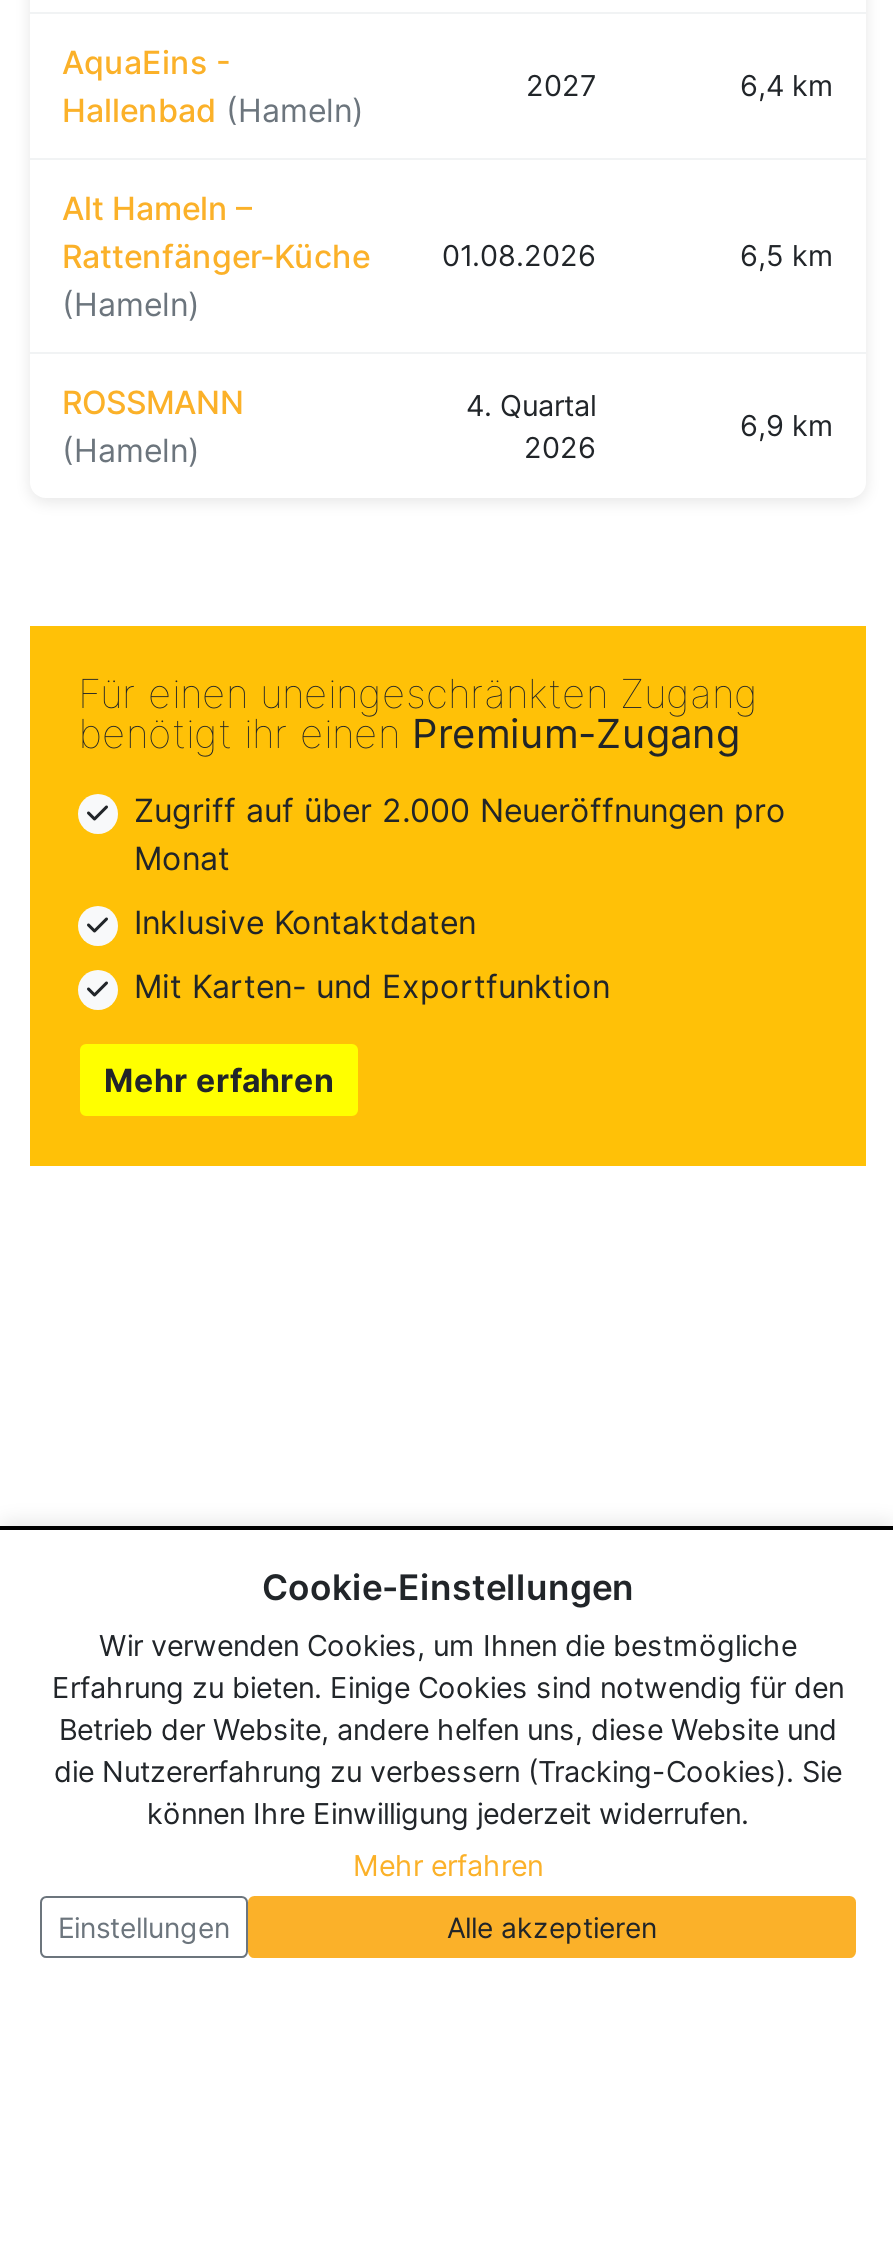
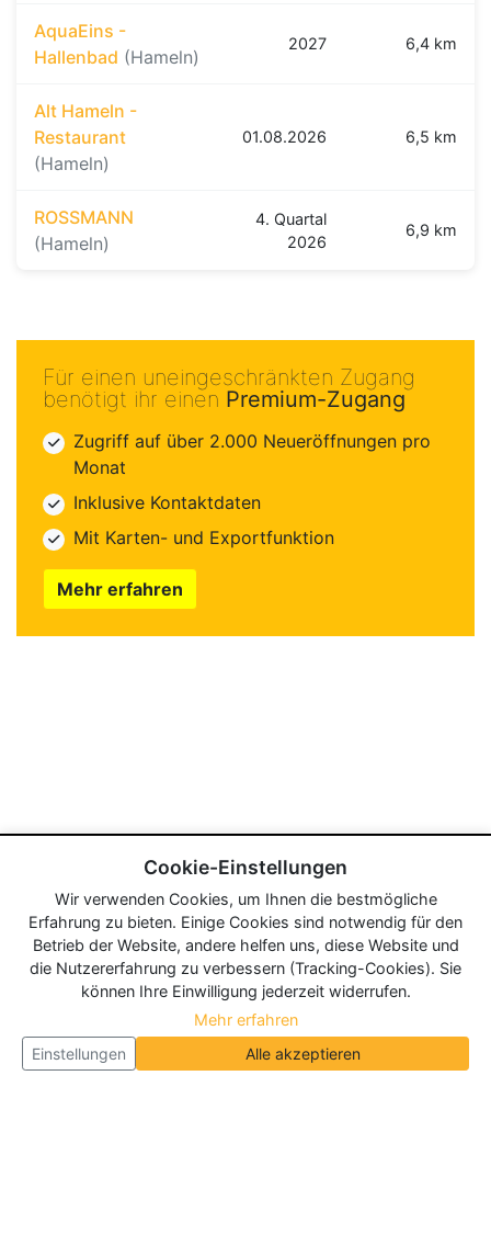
[62,188,370,276] Alt Hameln – | Rattenfänger-Küche -> [34,100,137,148] Alt Hameln - | Restaurant

